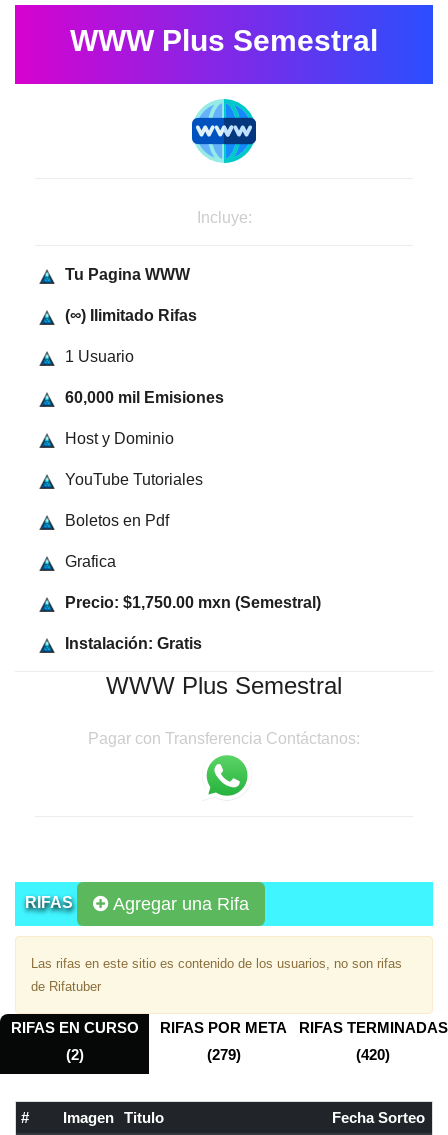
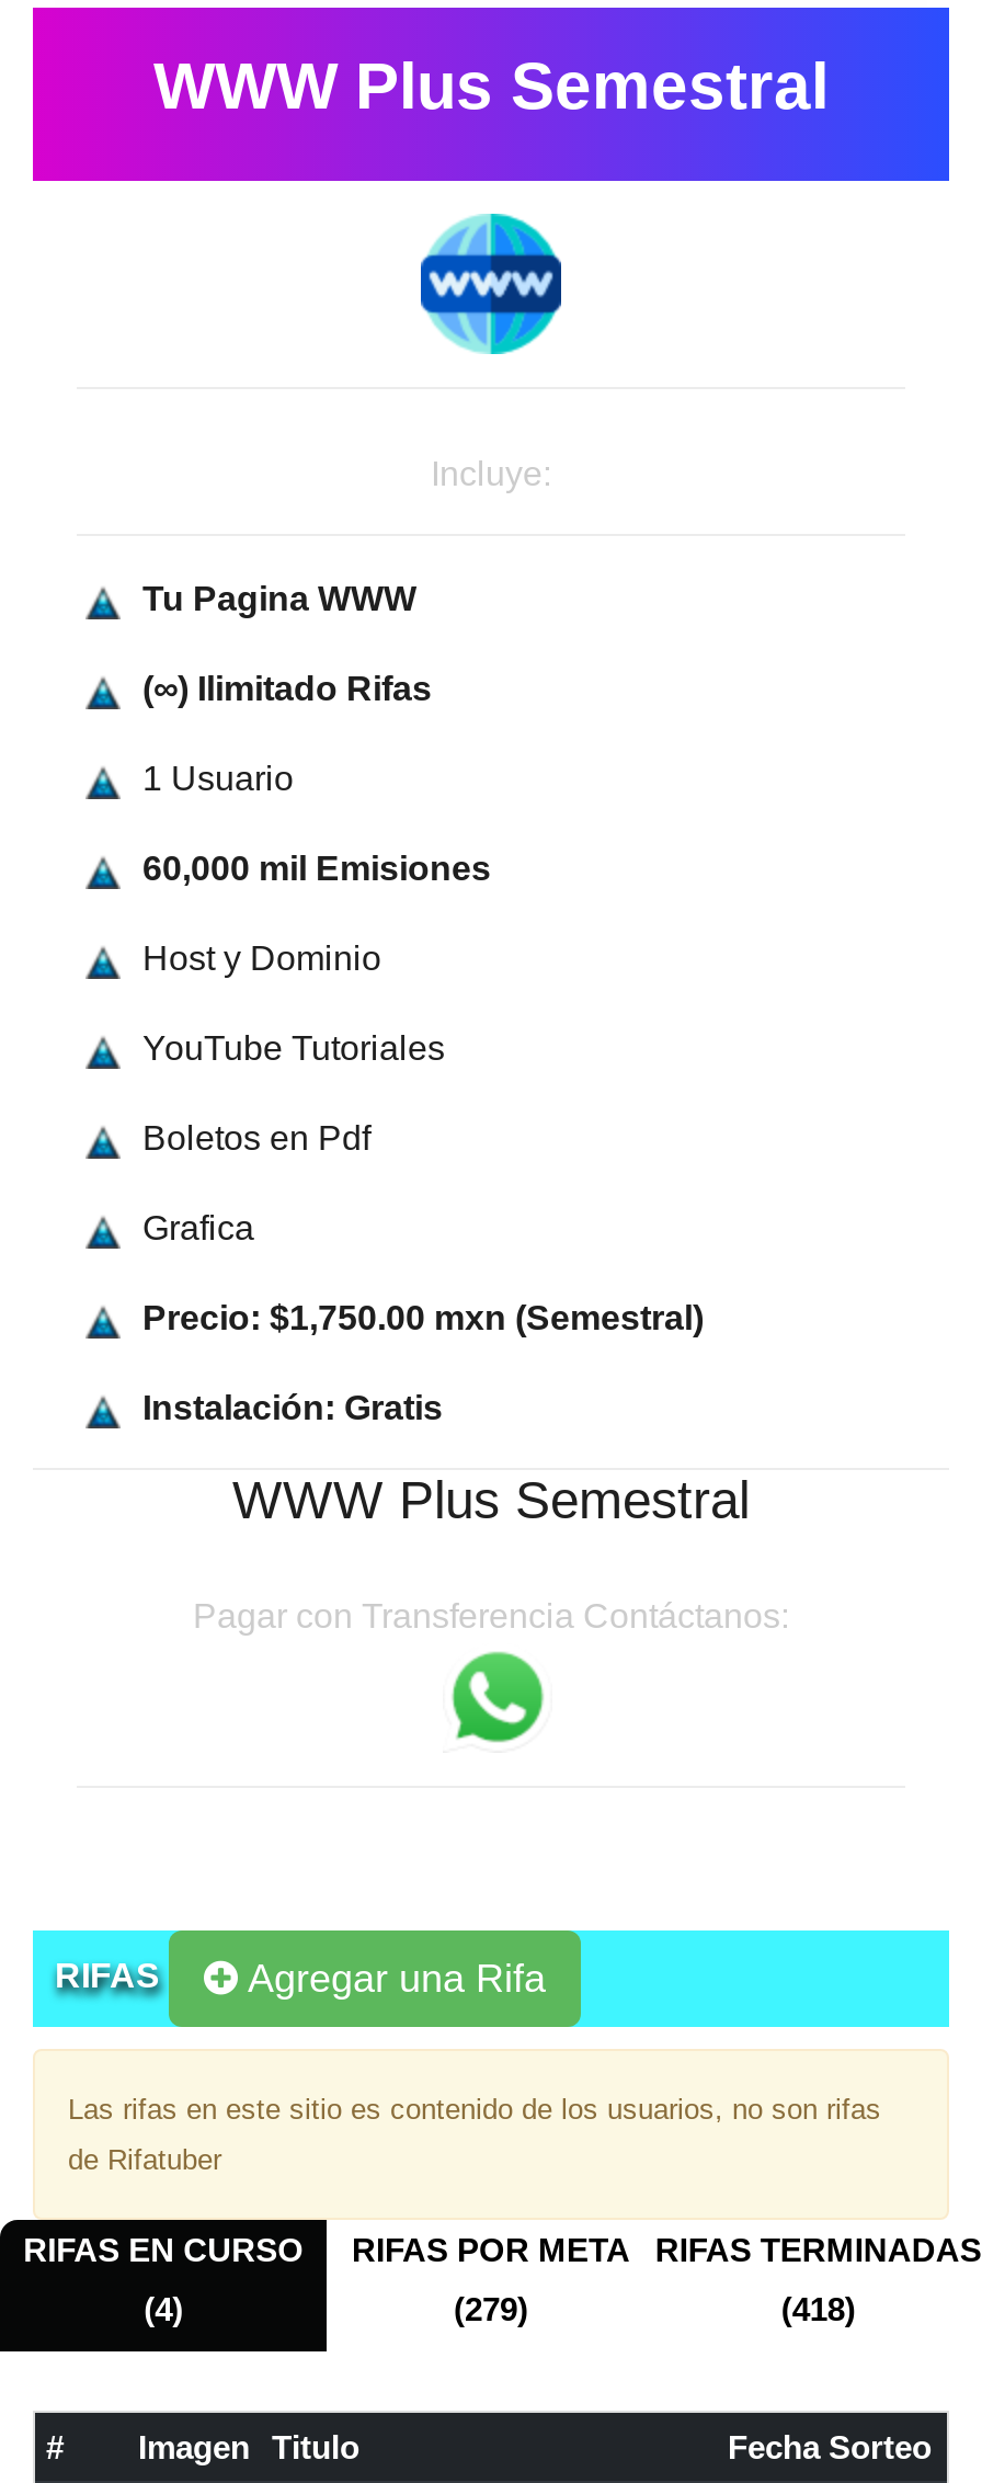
[66,1046,84,1063] (2) -> [144,2290,183,2327] (4)
[356,1046,390,1063] (420) -> [781,2290,856,2327] (418)

